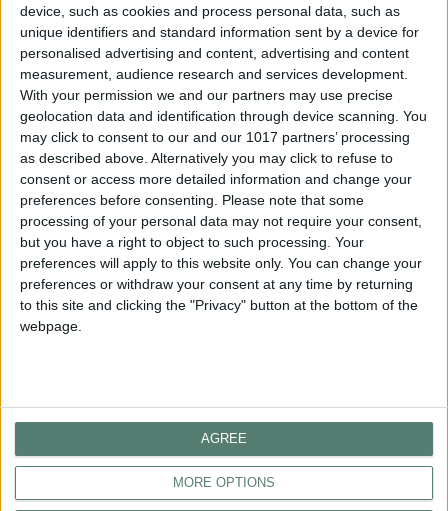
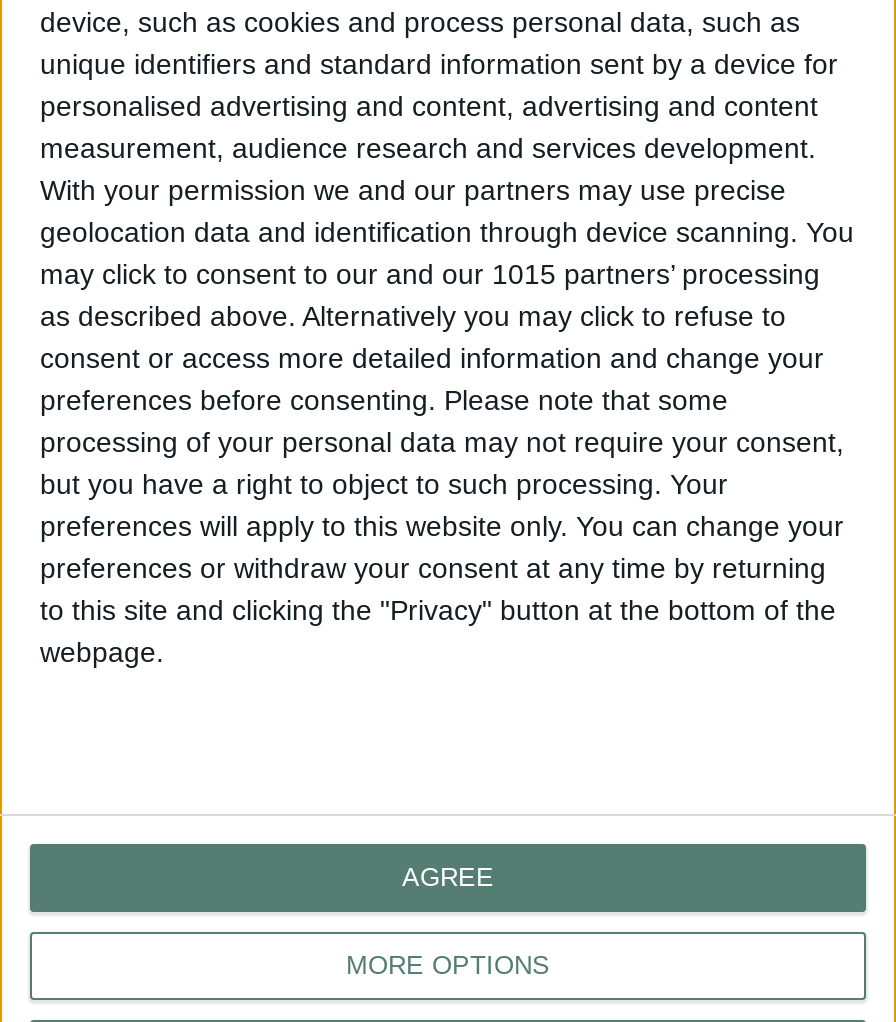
[20,129,410,145] may click to consent to our and our 1017 partners’ processing -> [40,259,820,291] may click to consent to our and our 1015 partners’ processing

